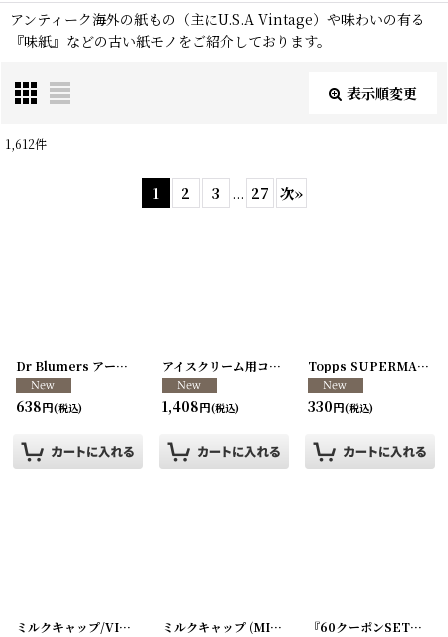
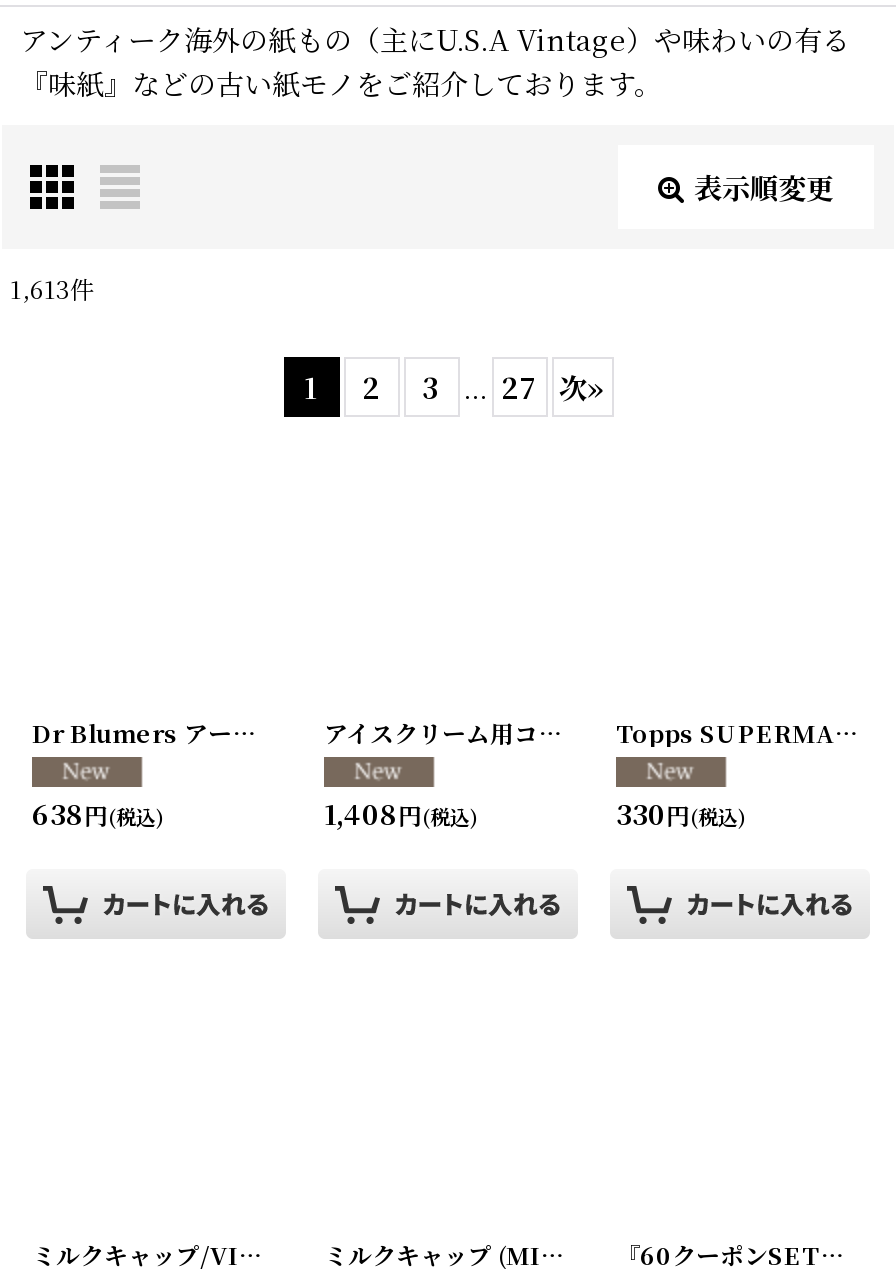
[5,134,47,151] 1,612件 -> [10,270,94,304] 1,613件

